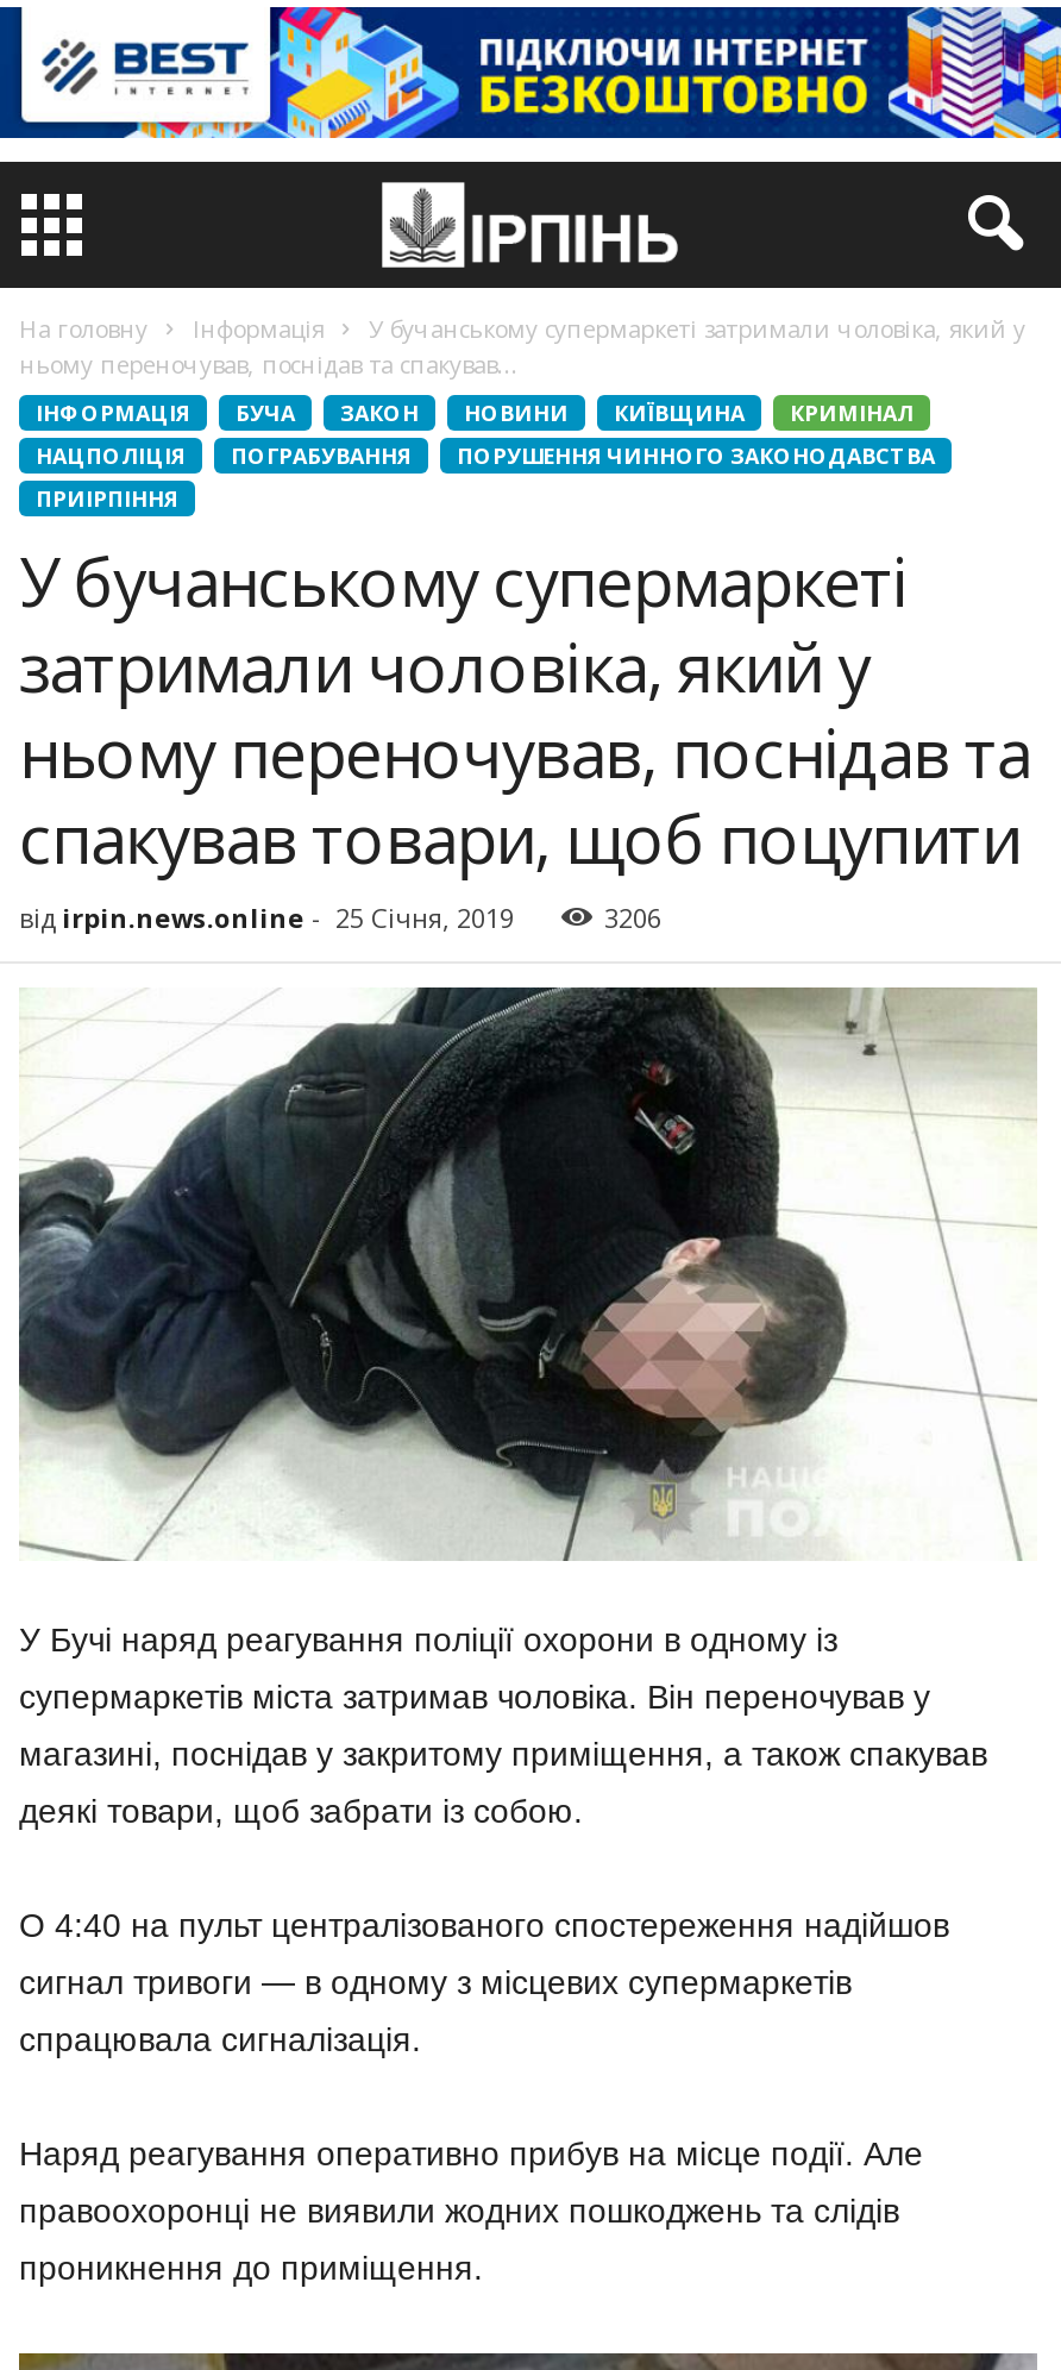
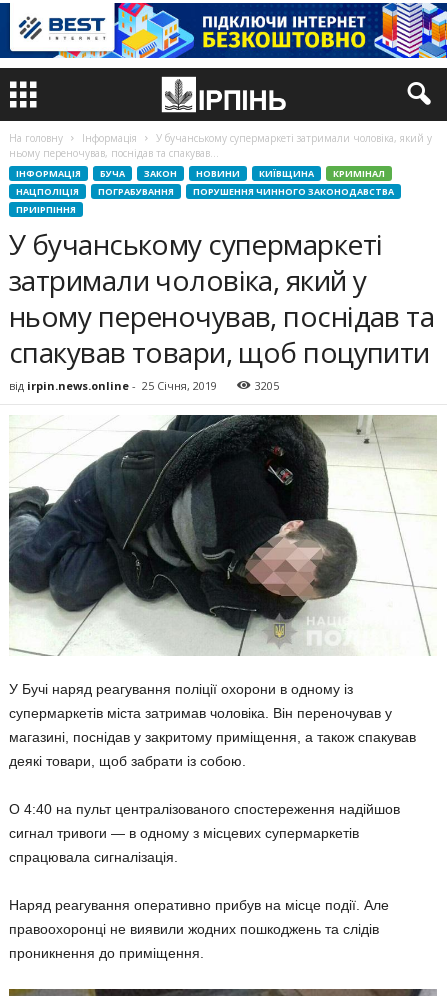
[604,899,661,935] 3206 -> [255,378,279,393] 3205

